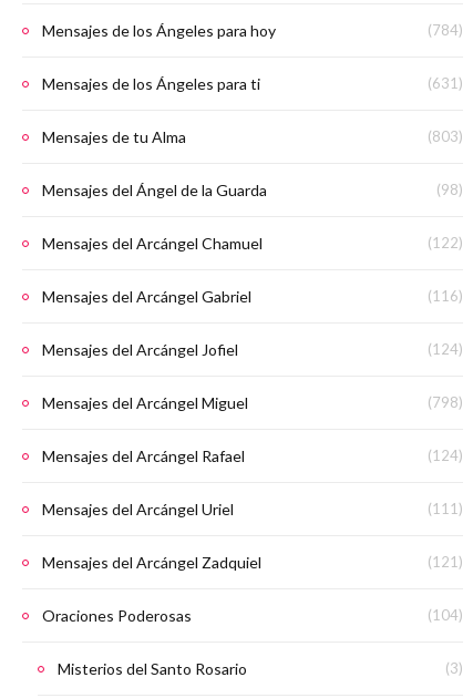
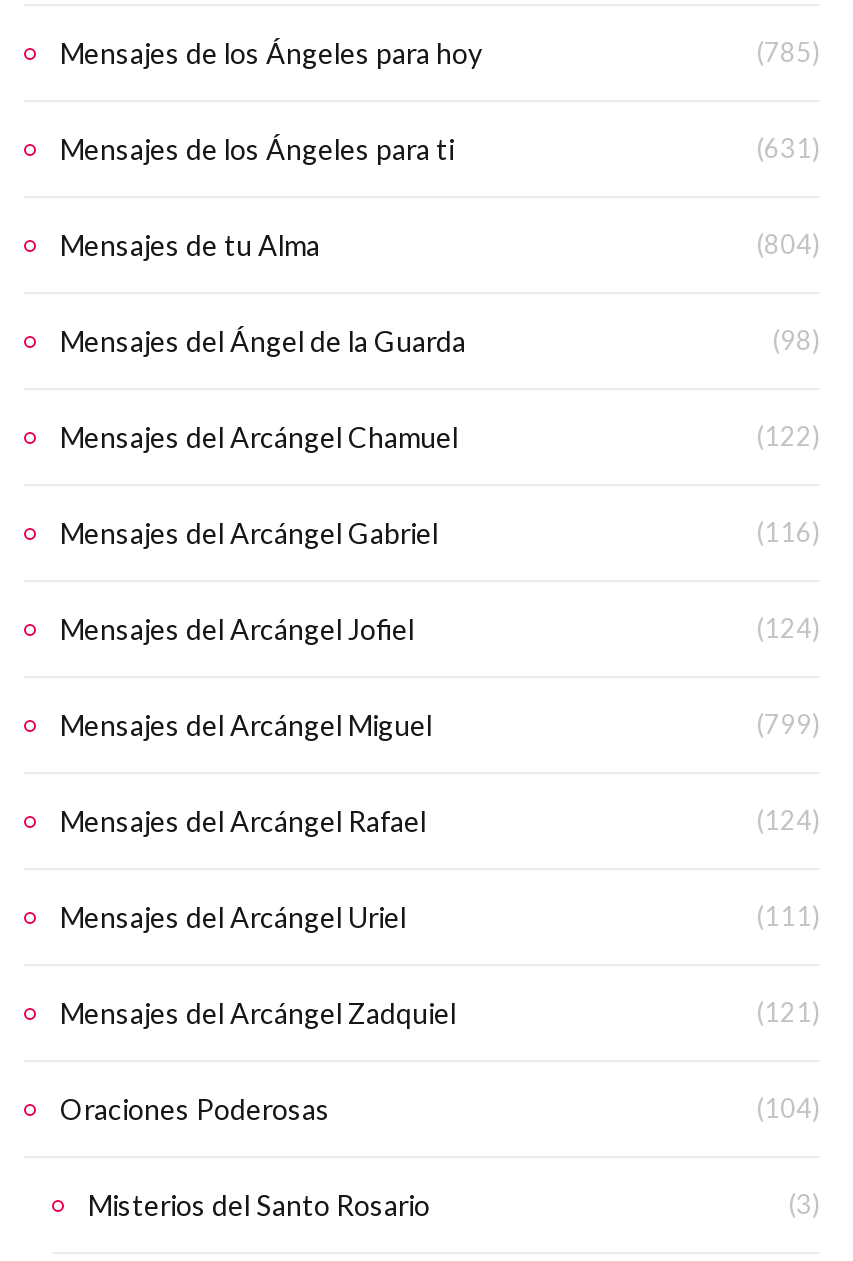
[428,20,463,38] (784) -> [756,35,820,67] (785)
[428,127,463,145] (803) -> [756,227,820,259] (804)
[428,393,463,410] (798) -> [756,707,820,739] (799)

